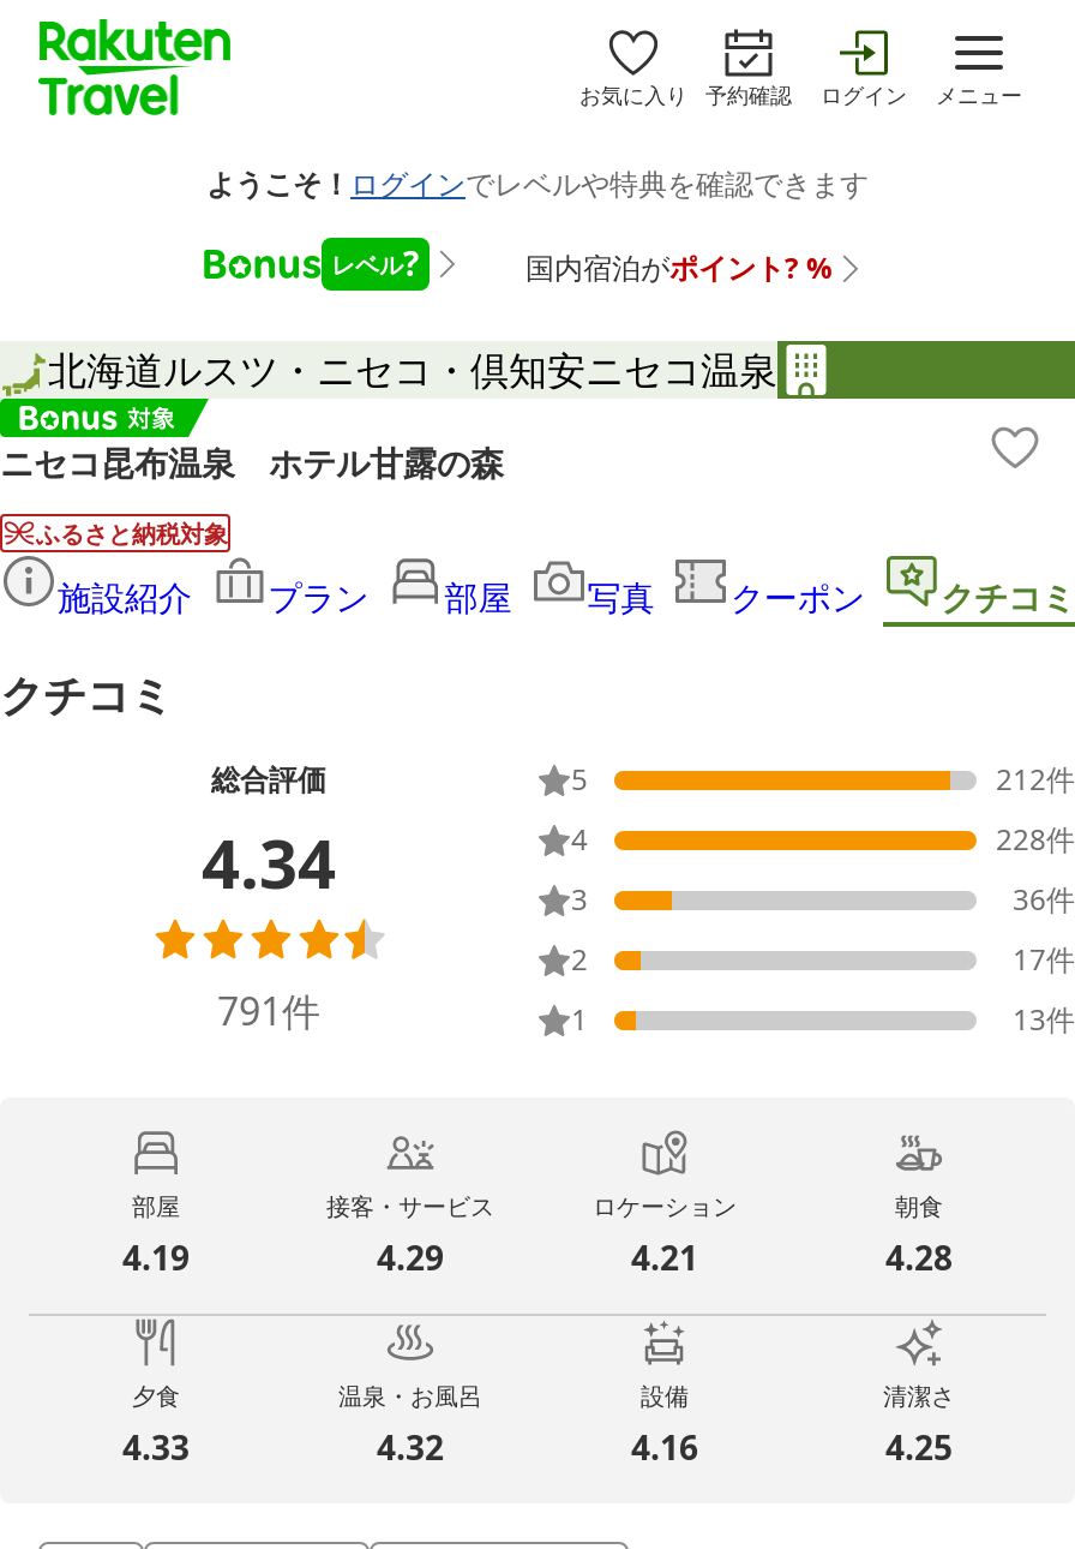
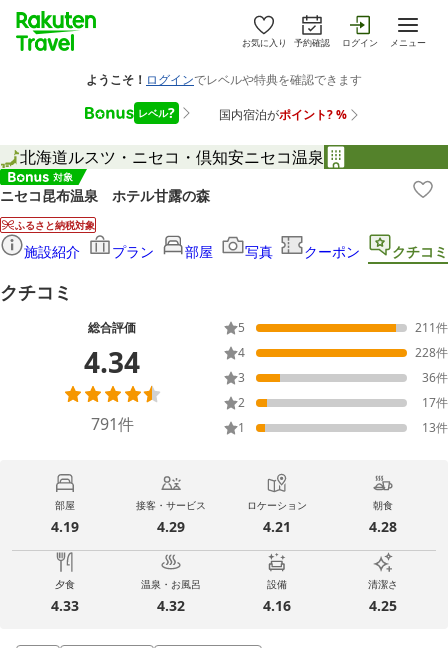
[996,760,1075,801] 212件 -> [415,319,448,336] 211件

